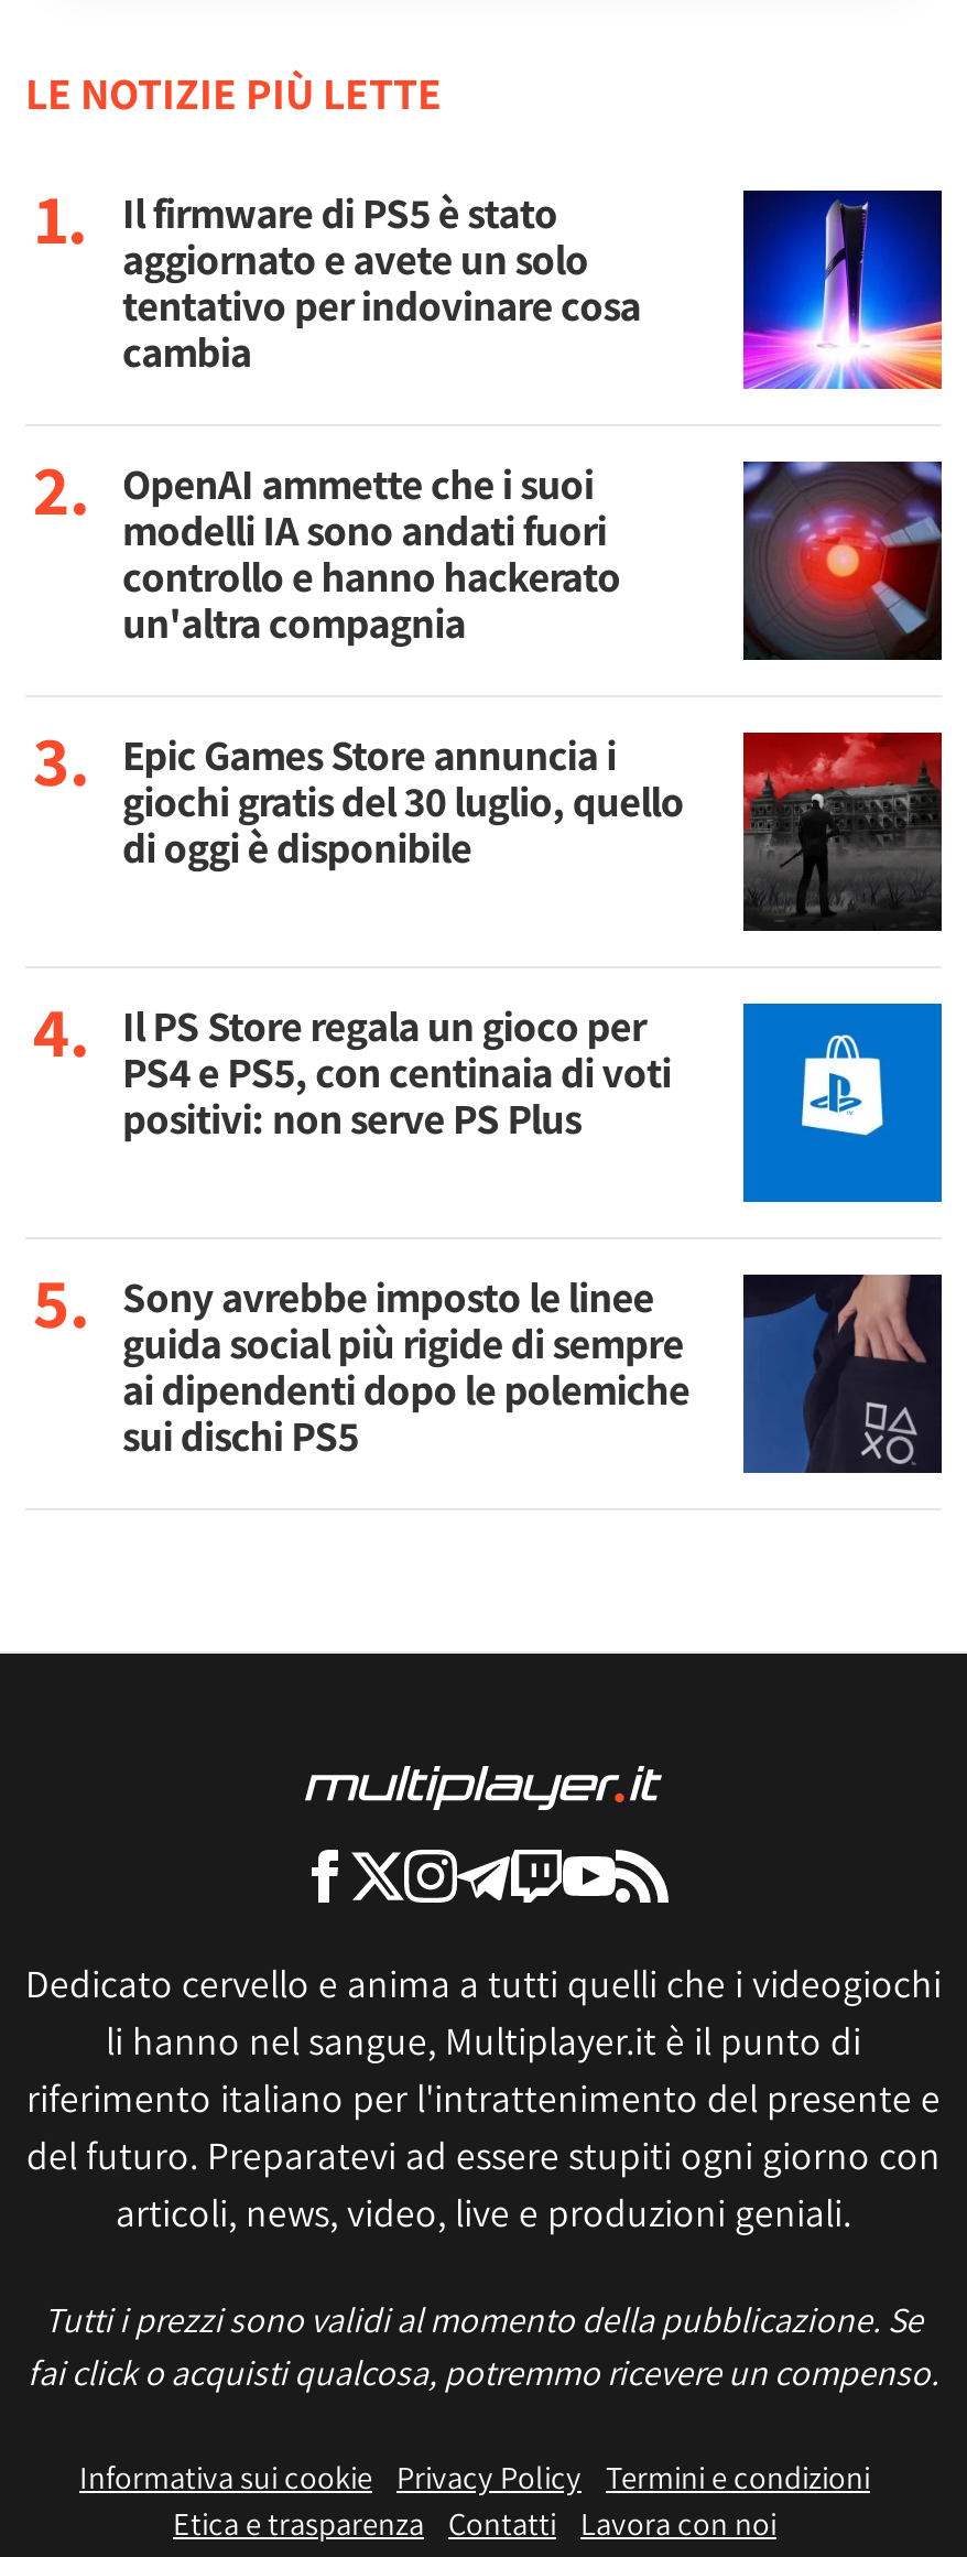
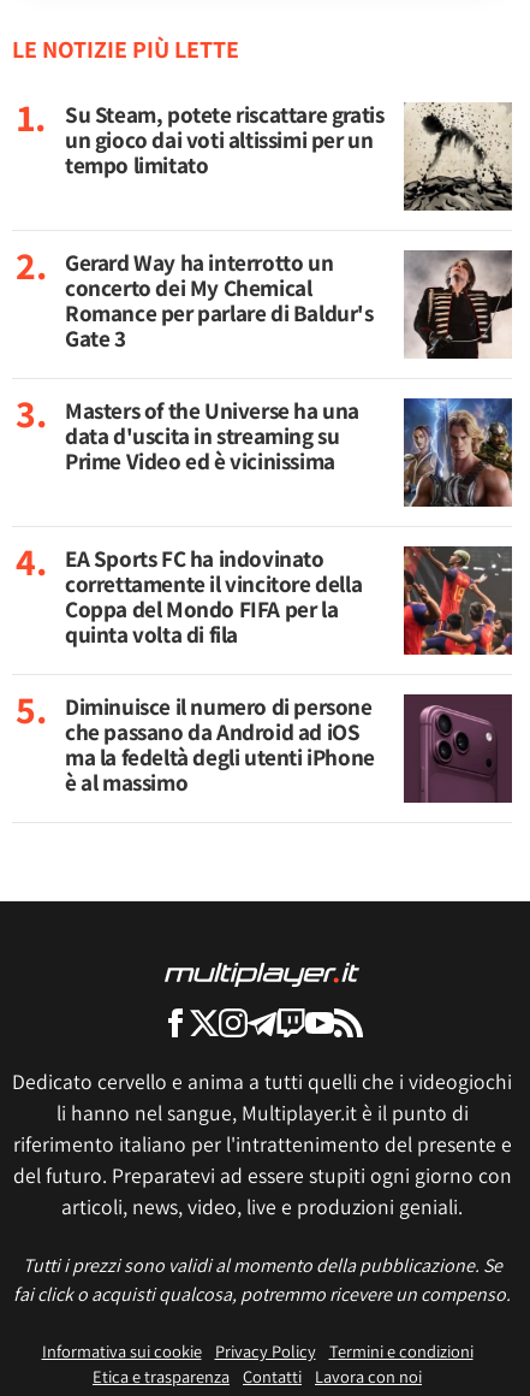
[122,184,641,380] Il firmware di PS5 è stato | aggiornato e avete un solo | tentativo per indovinare cosa | cambia -> [65,98,384,180] Su Steam, potete riscattare gratis | un gioco dai voti altissimi per un | tempo limitato
[741,188,944,391] [image] -> [403,101,513,212] [image]
[122,455,621,651] OpenAI ammette che i suoi | modelli IA sono andati fuori | controllo e hanno hackerato | un'altra compagnia -> [65,246,373,354] Gerard Way ha interrotto un | concerto dei My Chemical | Romance per parlare di Baldur's | Gate 3
[741,462,944,662] [image] -> [404,250,512,359] [image]
[122,726,944,933] [image] | Epic Games Store annuncia i | giochi gratis del 30 luglio, quello | di oggi è disponibile -> [65,394,513,508] [image] | Masters of the Universe ha una | data d'uscita in streaming su | Prime Video ed è vicinissima
[122,997,944,1204] [image] | Il PS Store regala un gioco per | PS4 e PS5, con centinaia di voti | positivi: non serve PS Plus -> [65,543,513,656] [image] | EA Sports FC ha indovinato | correttamente il vincitore della | Coppa del Mondo FIFA per la | quinta volta di fila
[122,1268,942,1473] [image] | Sony avrebbe imposto le linee | guida social più rigide di sempre | ai dipendenti dopo le polemiche | sui dischi PS5 -> [65,691,512,803] [image] | Diminuisce il numero di persone | che passano da Android ad iOS | ma la fedeltà degli utenti iPhone | è al massimo

